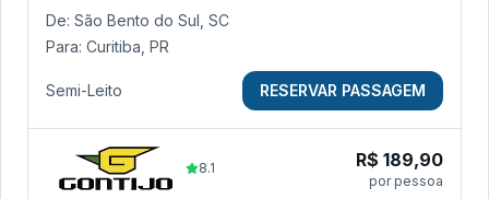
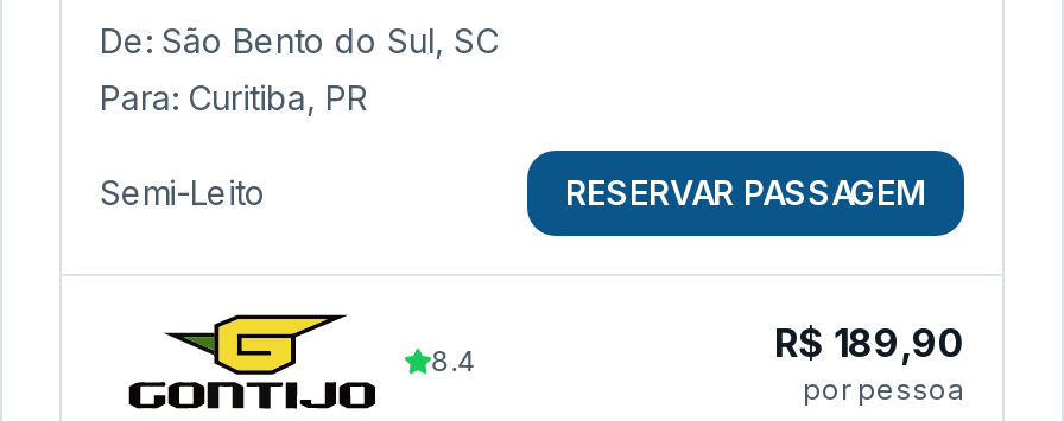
[198,160,215,176] 8.1 -> [432,343,477,378] 8.4

